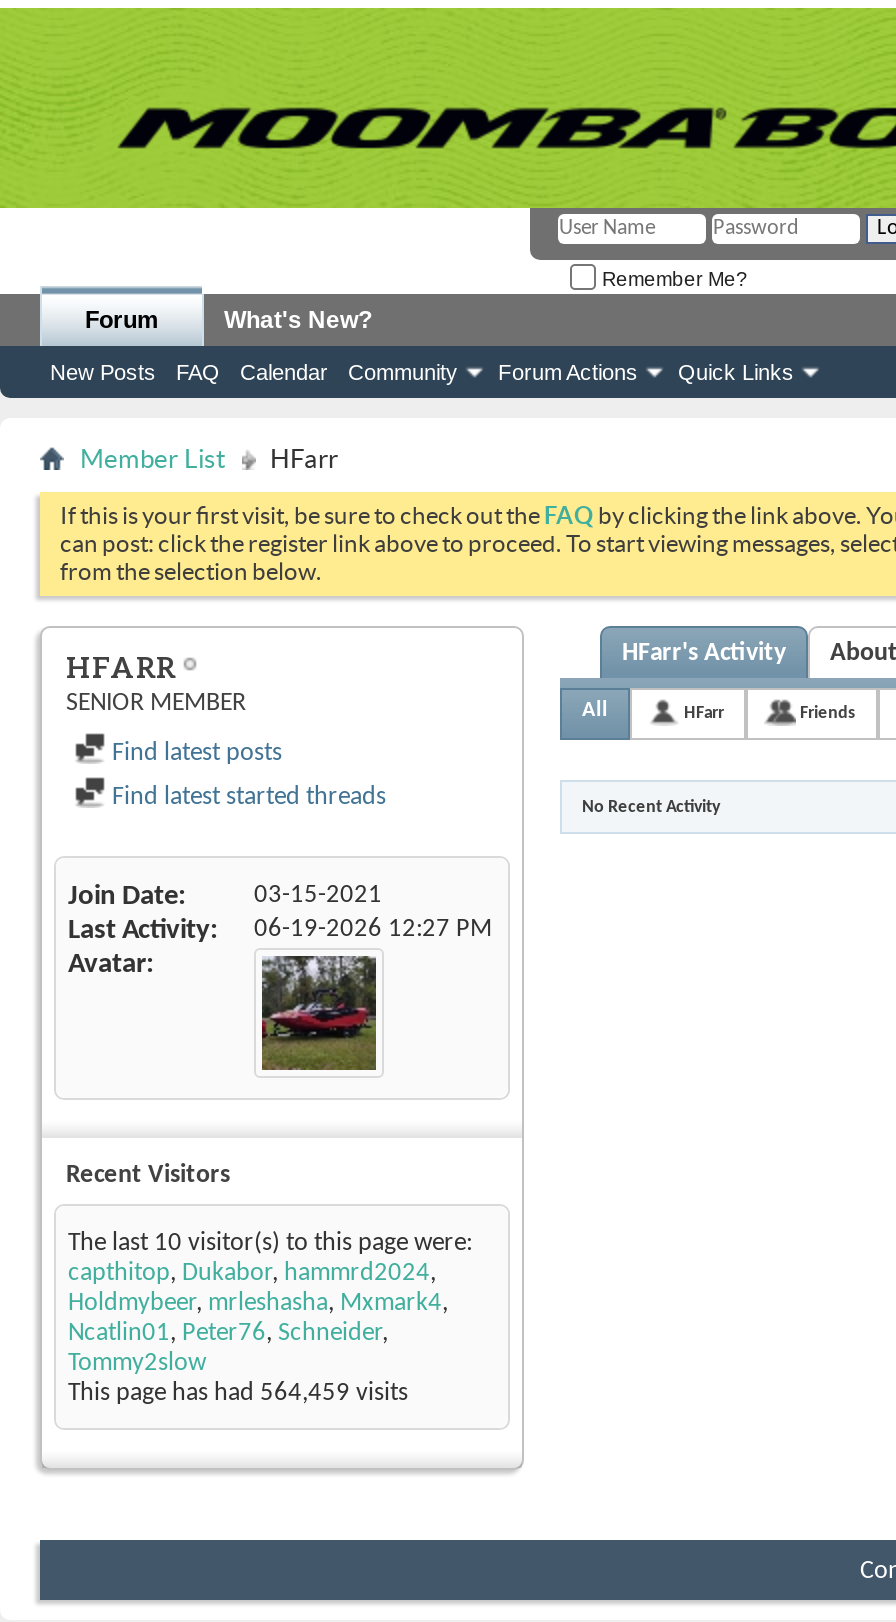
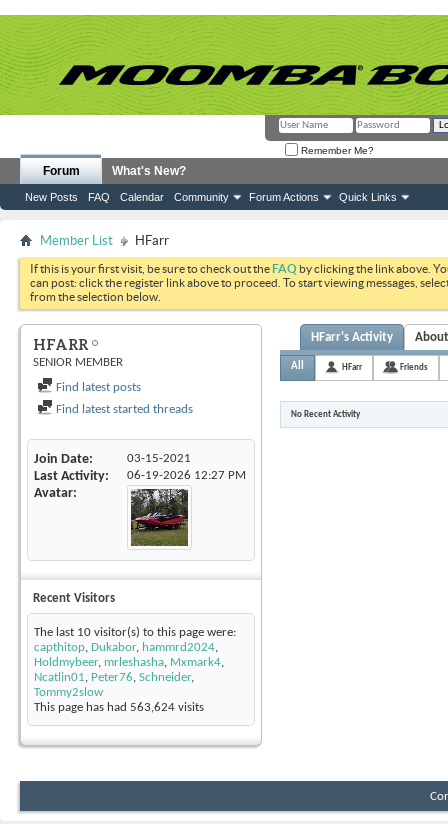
[68,1381,408,1407] This page has had 564,459 visits -> [34,701,204,714] This page has had 563,624 visits

